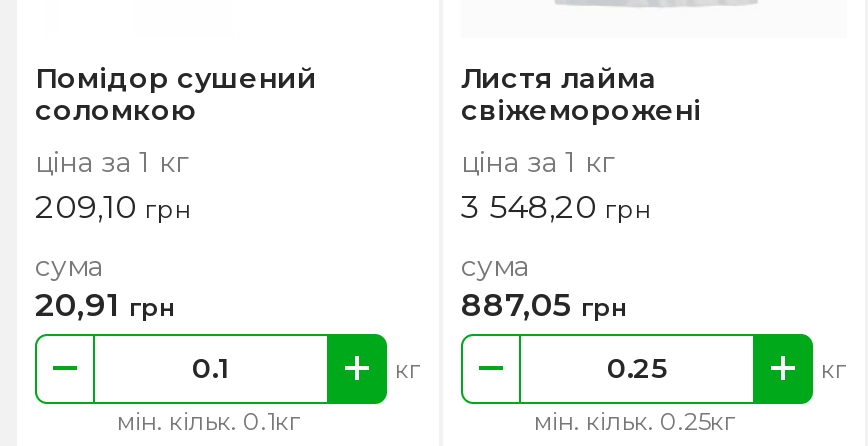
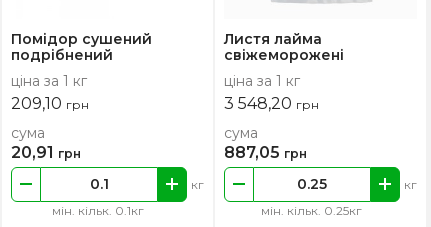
[35,92,195,128] соломкою -> [11,46,113,64] подрібнений

